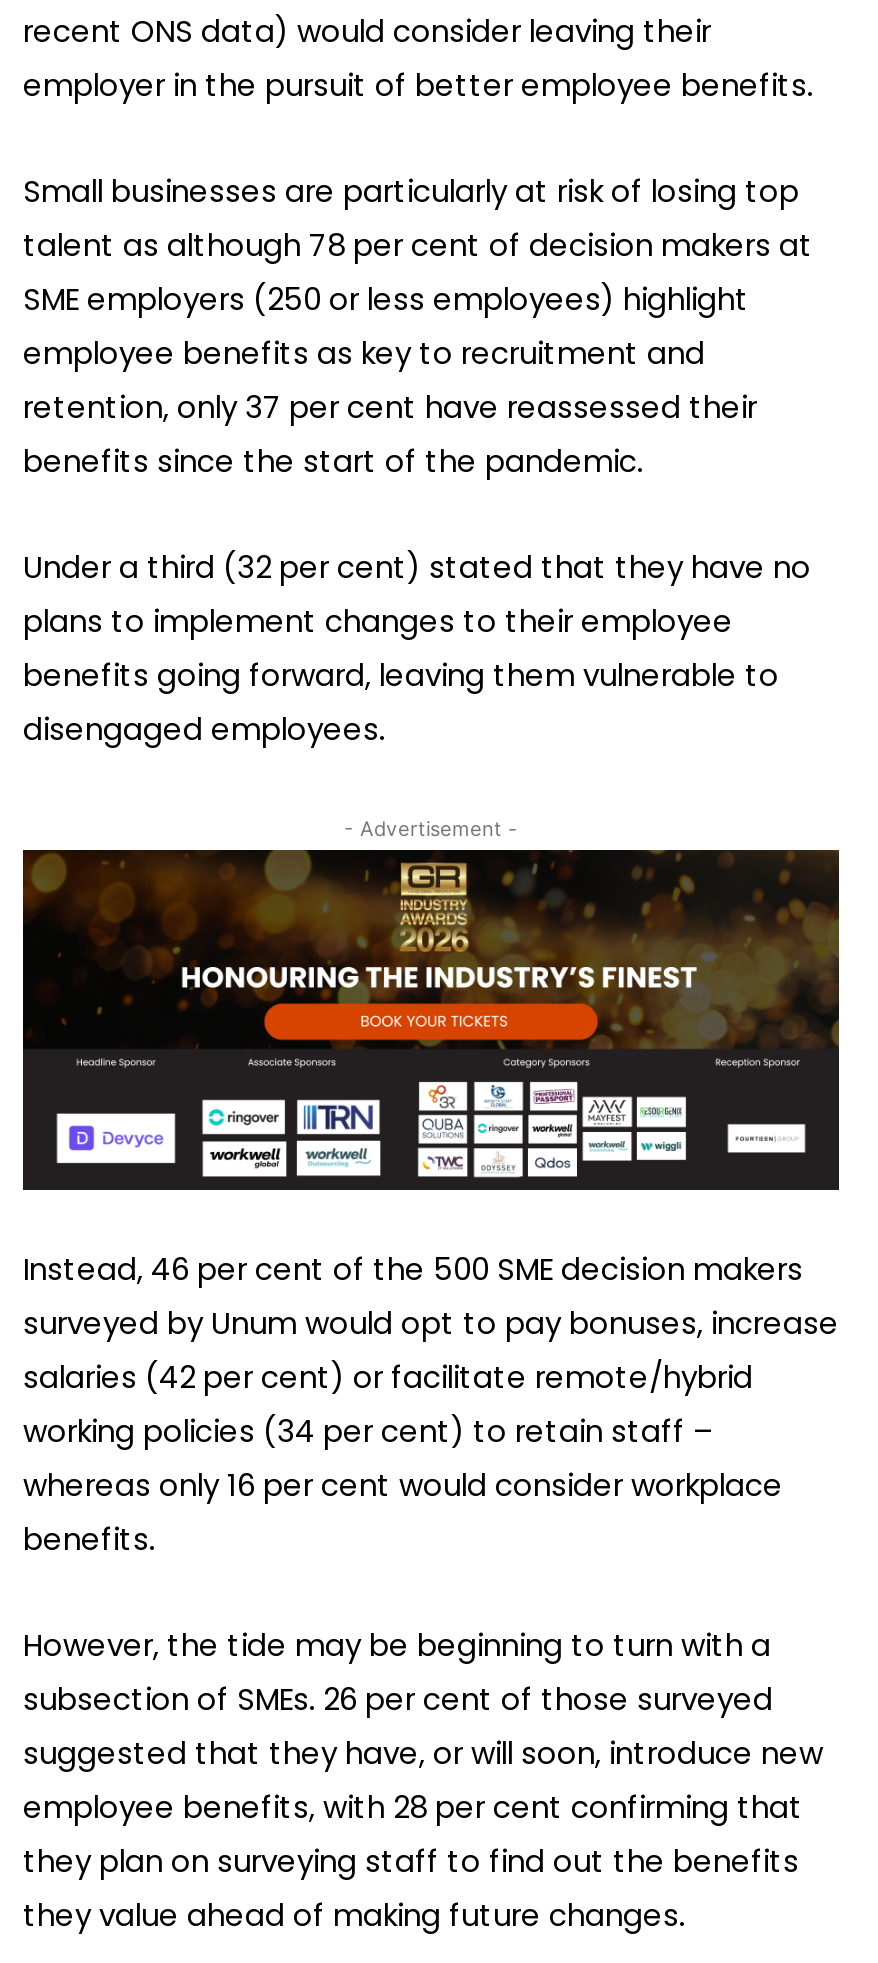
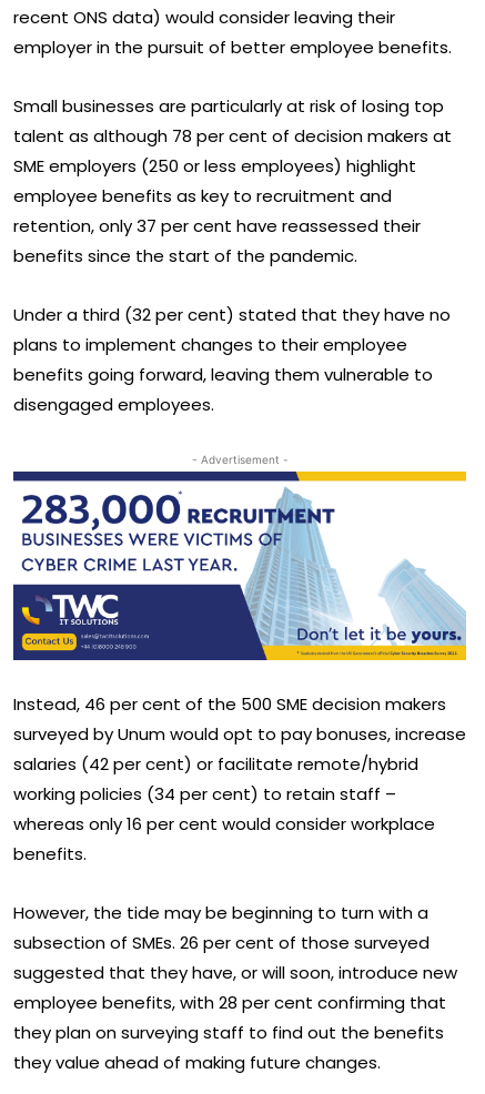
[21,848,841,1192] [image] -> [12,470,467,661] [image]

